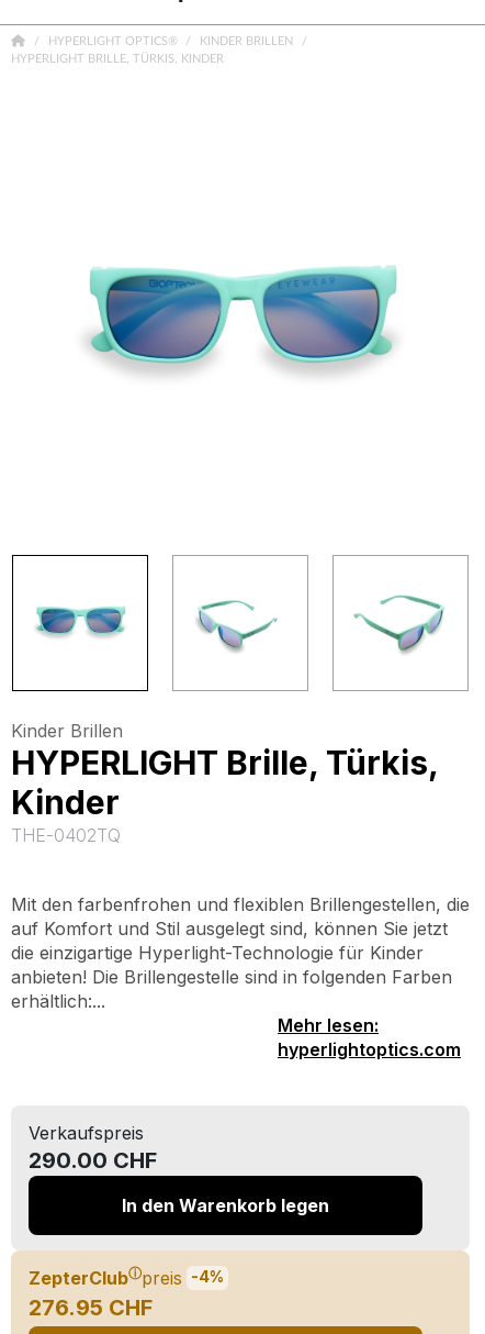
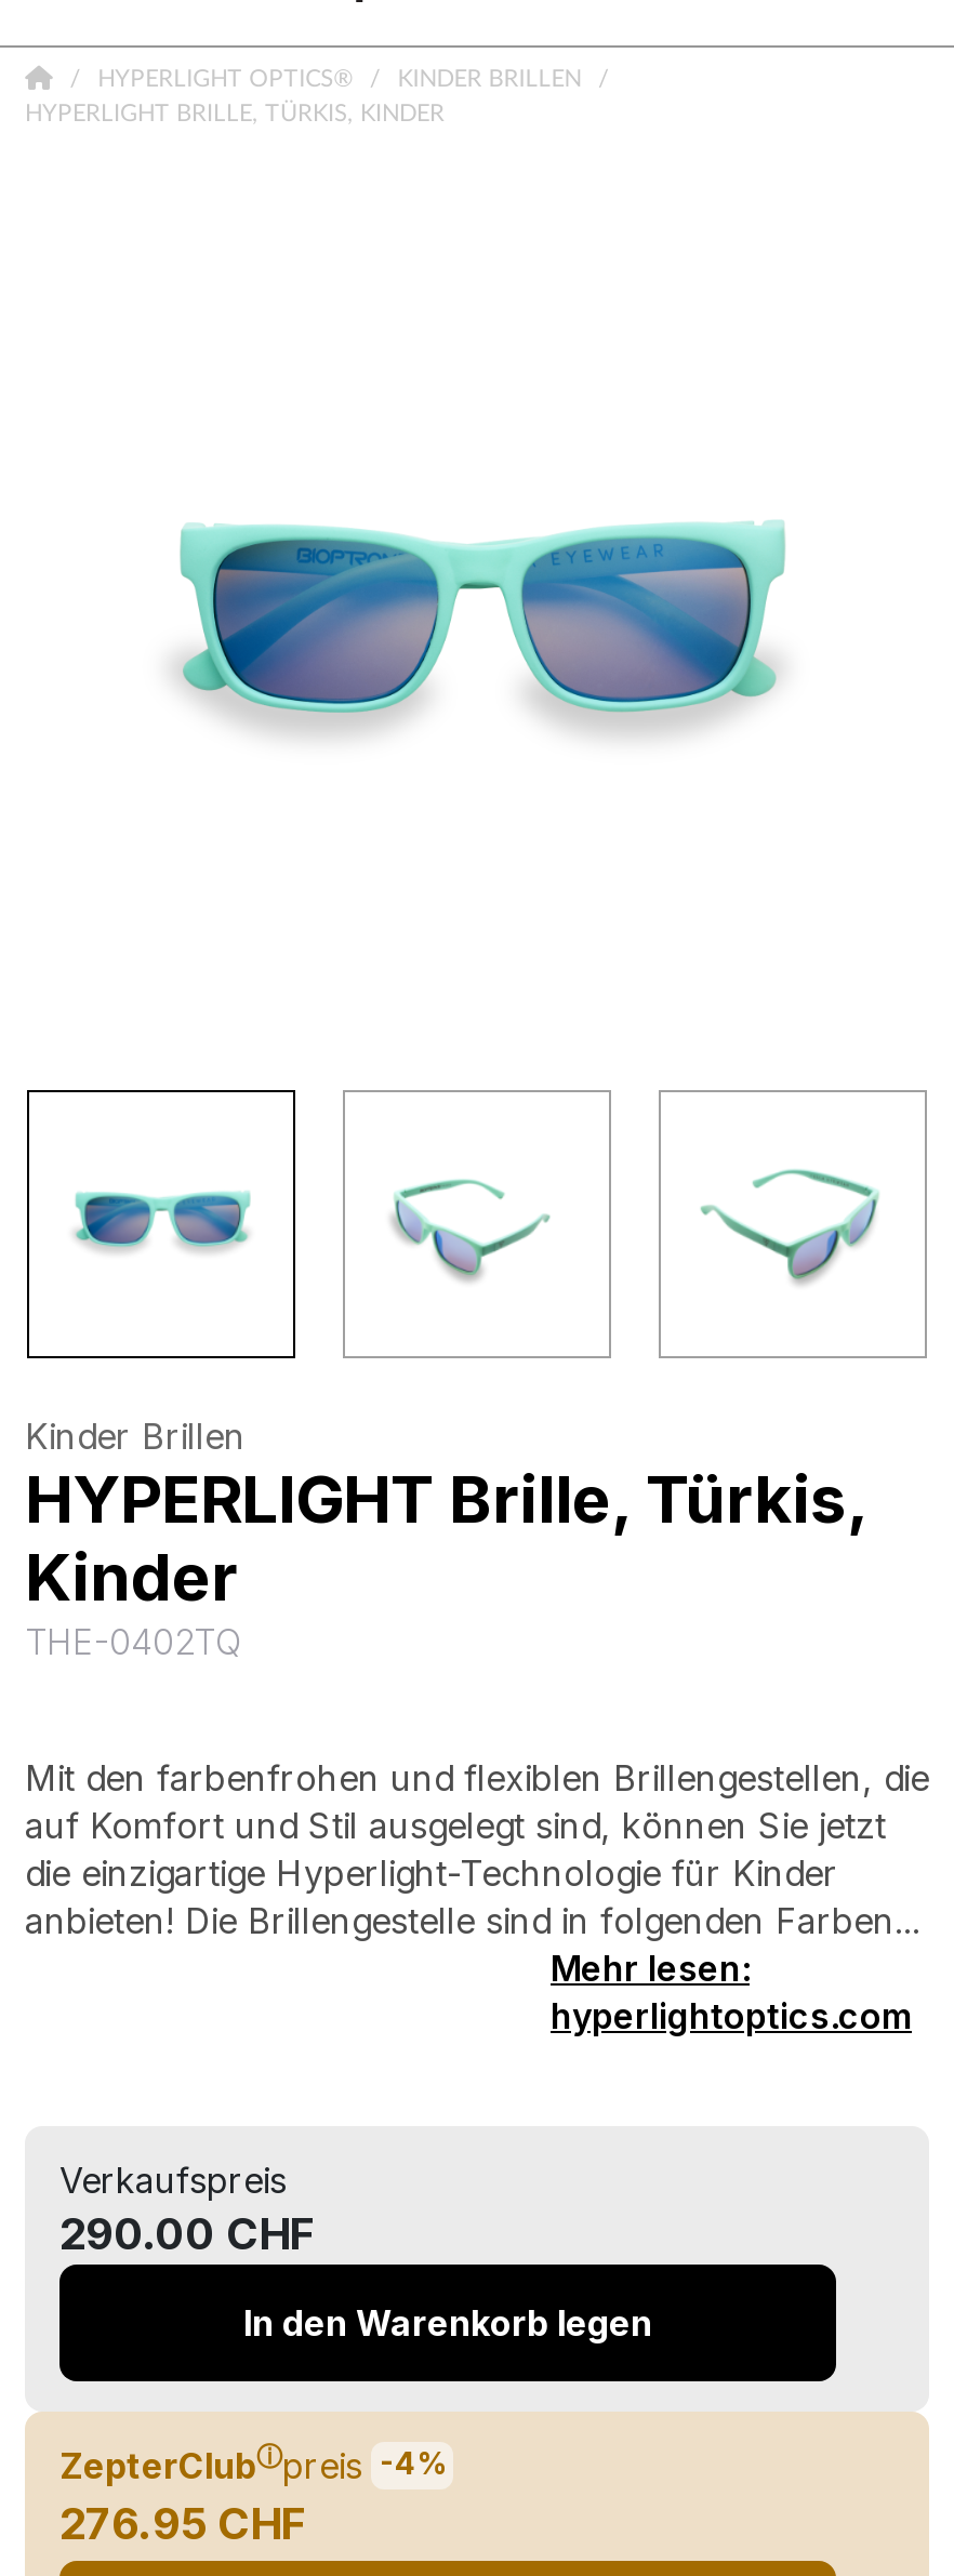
[11,966,452,1012] anbieten! Die Brillengestelle sind in folgenden Farben | erhältlich:... -> [25,1899,920,1942] anbieten! Die Brillengestelle sind in folgenden Farben...

